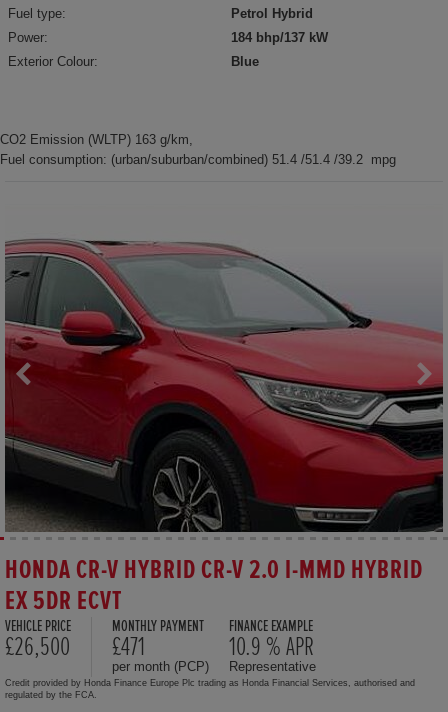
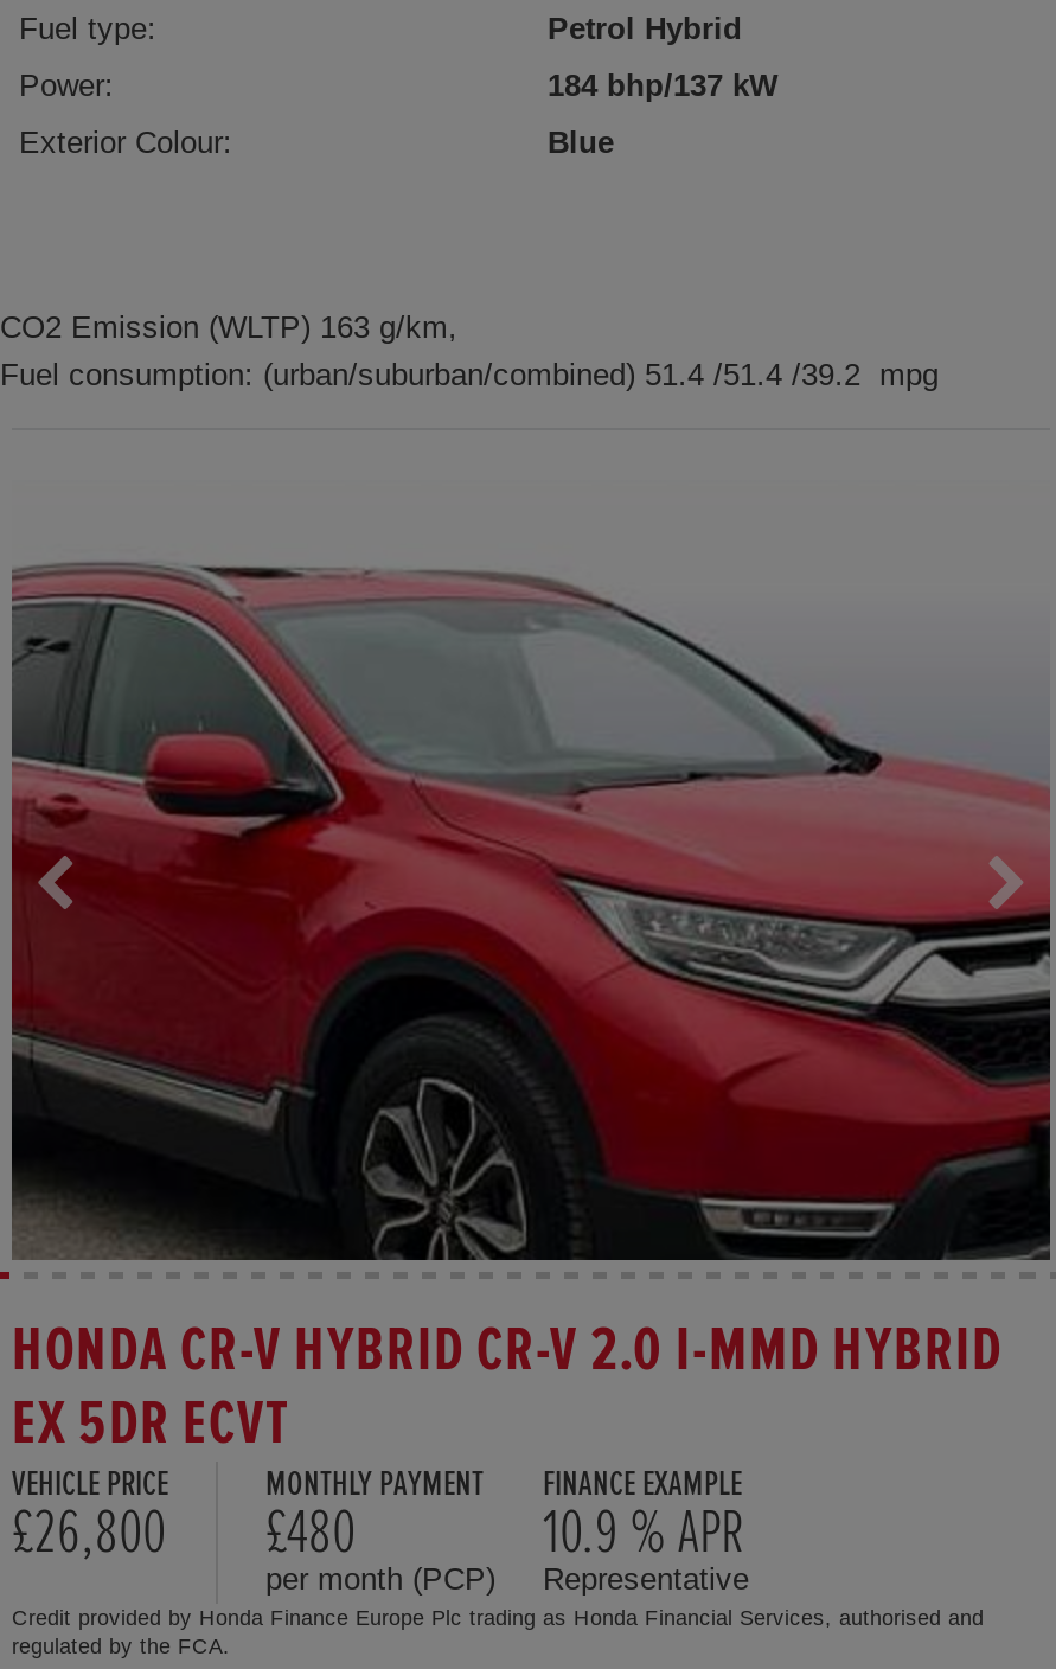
[5,634,70,660] £26,500 -> [12,1501,166,1562] £26,800
[112,634,145,660] £471 -> [265,1501,356,1562] £480

